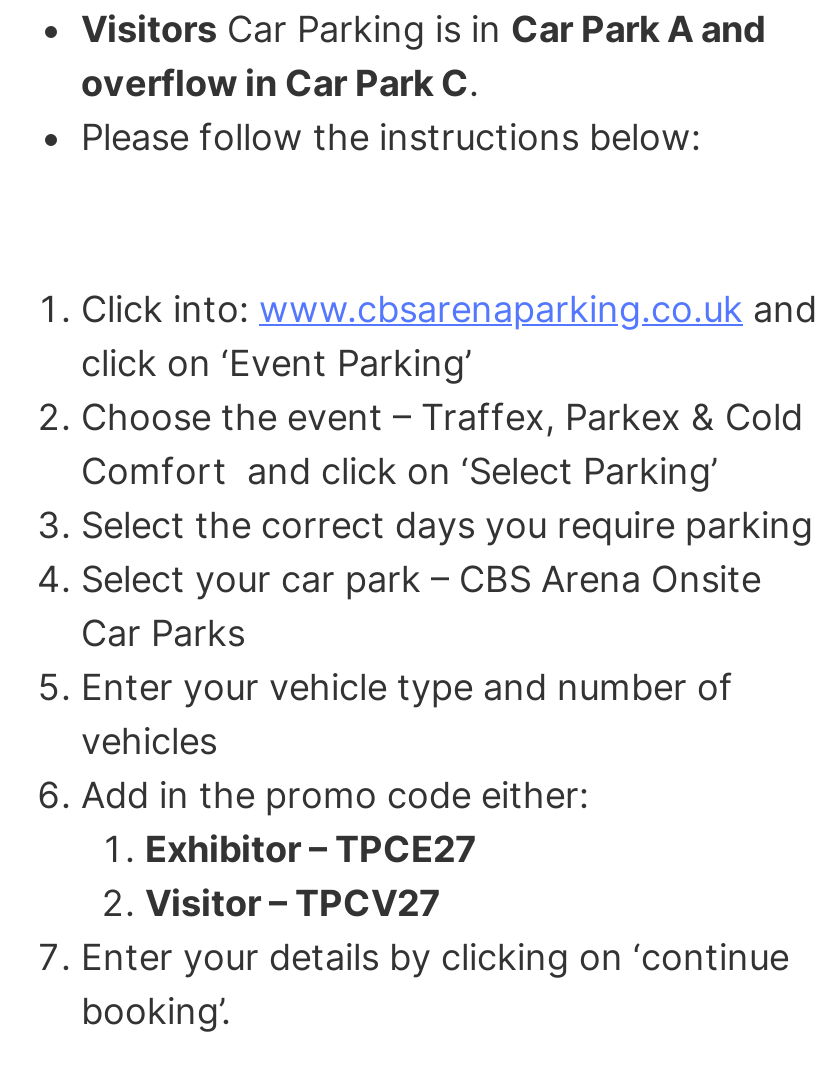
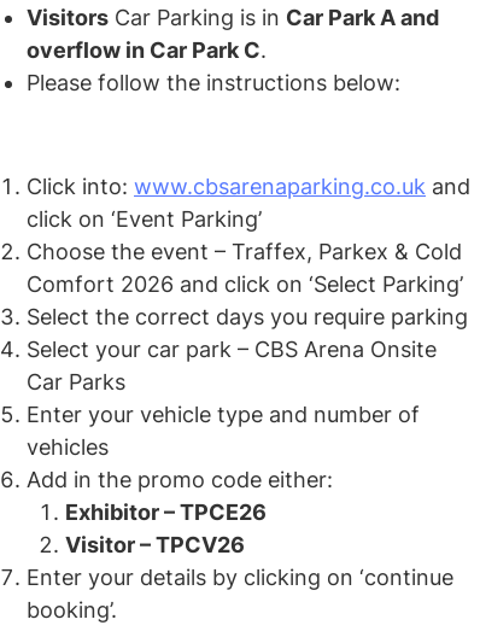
[81,450,717,492] Comfort and click on ‘Select Parking’ -> [27,271,463,297] Comfort 2026 and click on ‘Select Parking’
[145,828,477,870] Exhibitor – TPCE27 -> [65,499,267,525] Exhibitor – TPCE26
[145,882,441,924] Visitor – TPCV27 -> [65,532,245,557] Visitor – TPCV26

